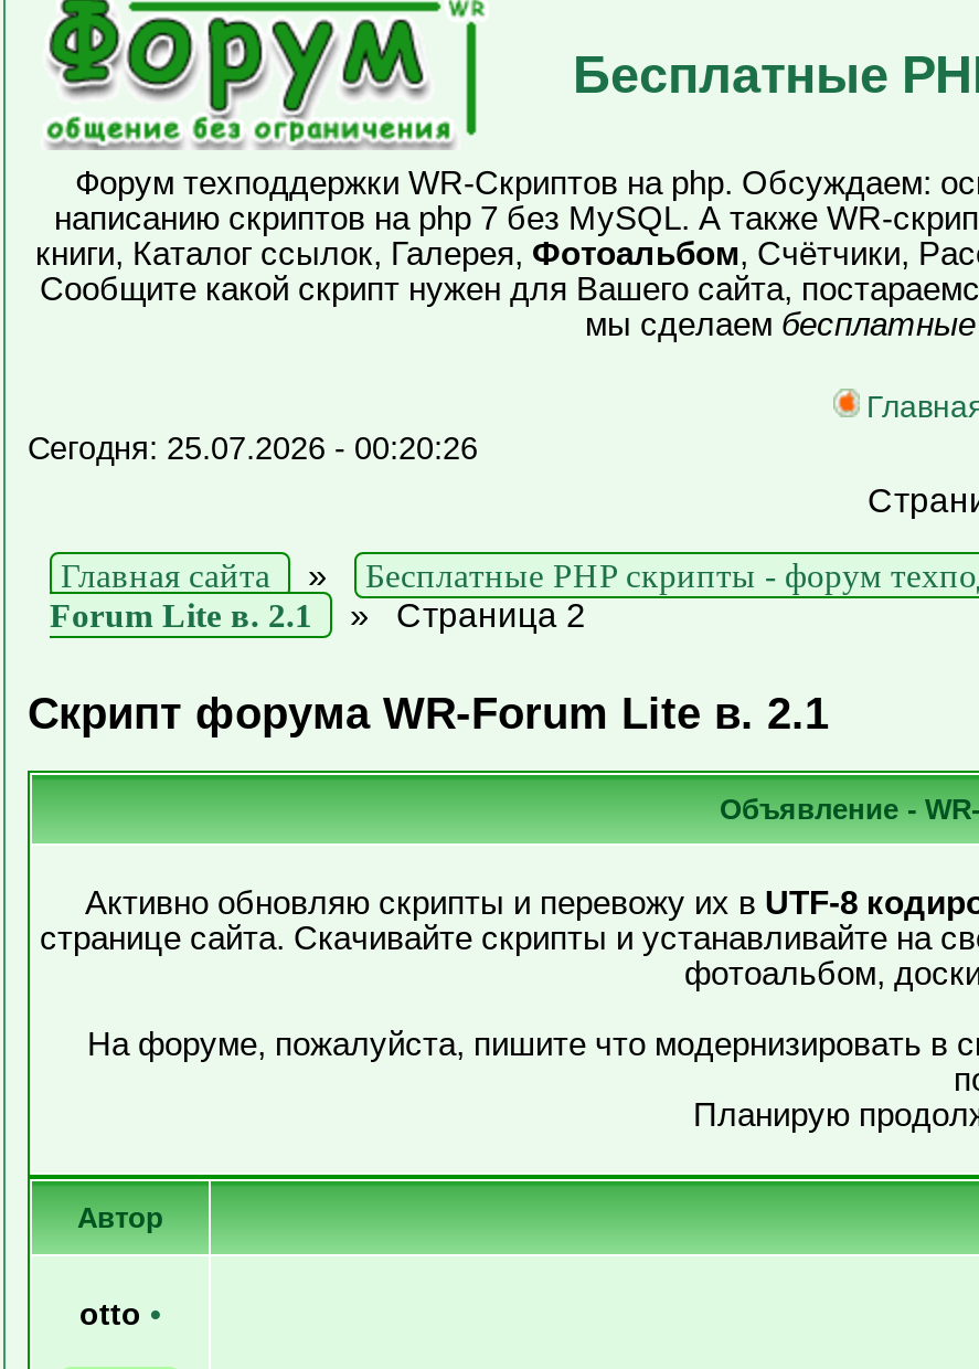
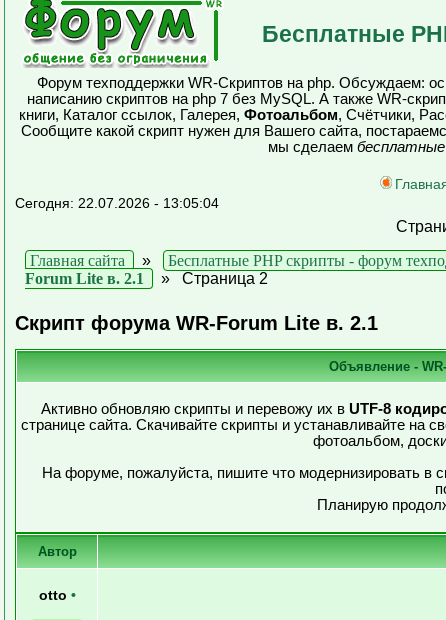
[28,431,478,466] Сегодня: 25.07.2026 - 00:20:26 -> [15,195,219,211] Сегодня: 22.07.2026 - 13:05:04

